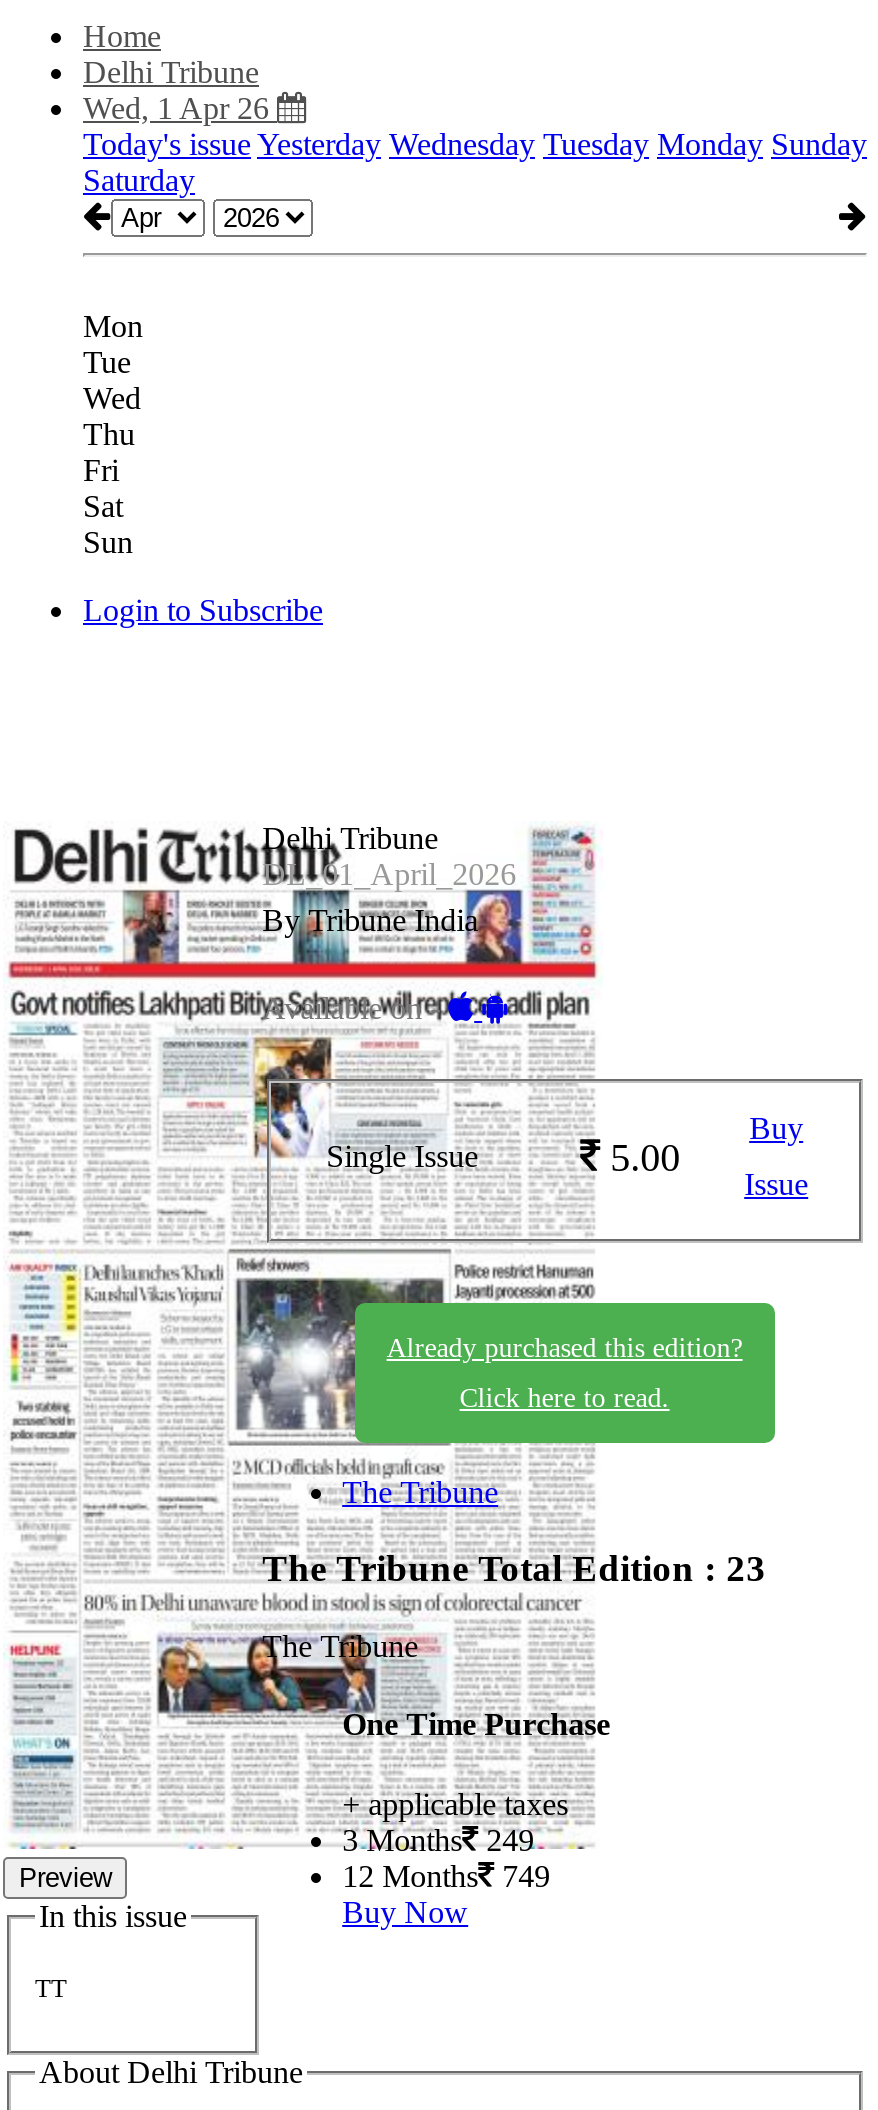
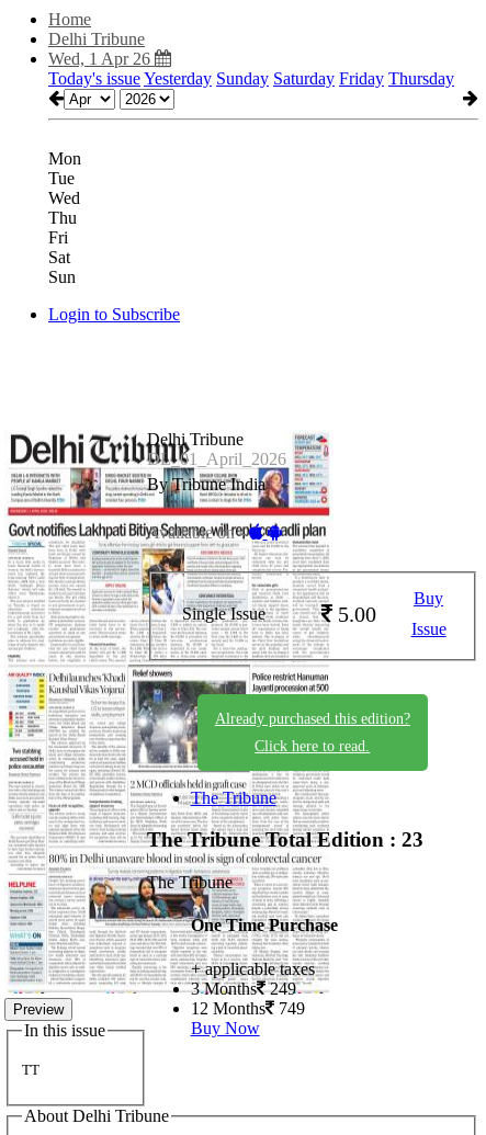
[83,127,867,197] Today's issue Yesterday Wednesday Tuesday Monday Sunday | Saturday -> [48,69,454,88] Today's issue Yesterday Sunday Saturday Friday Thursday

